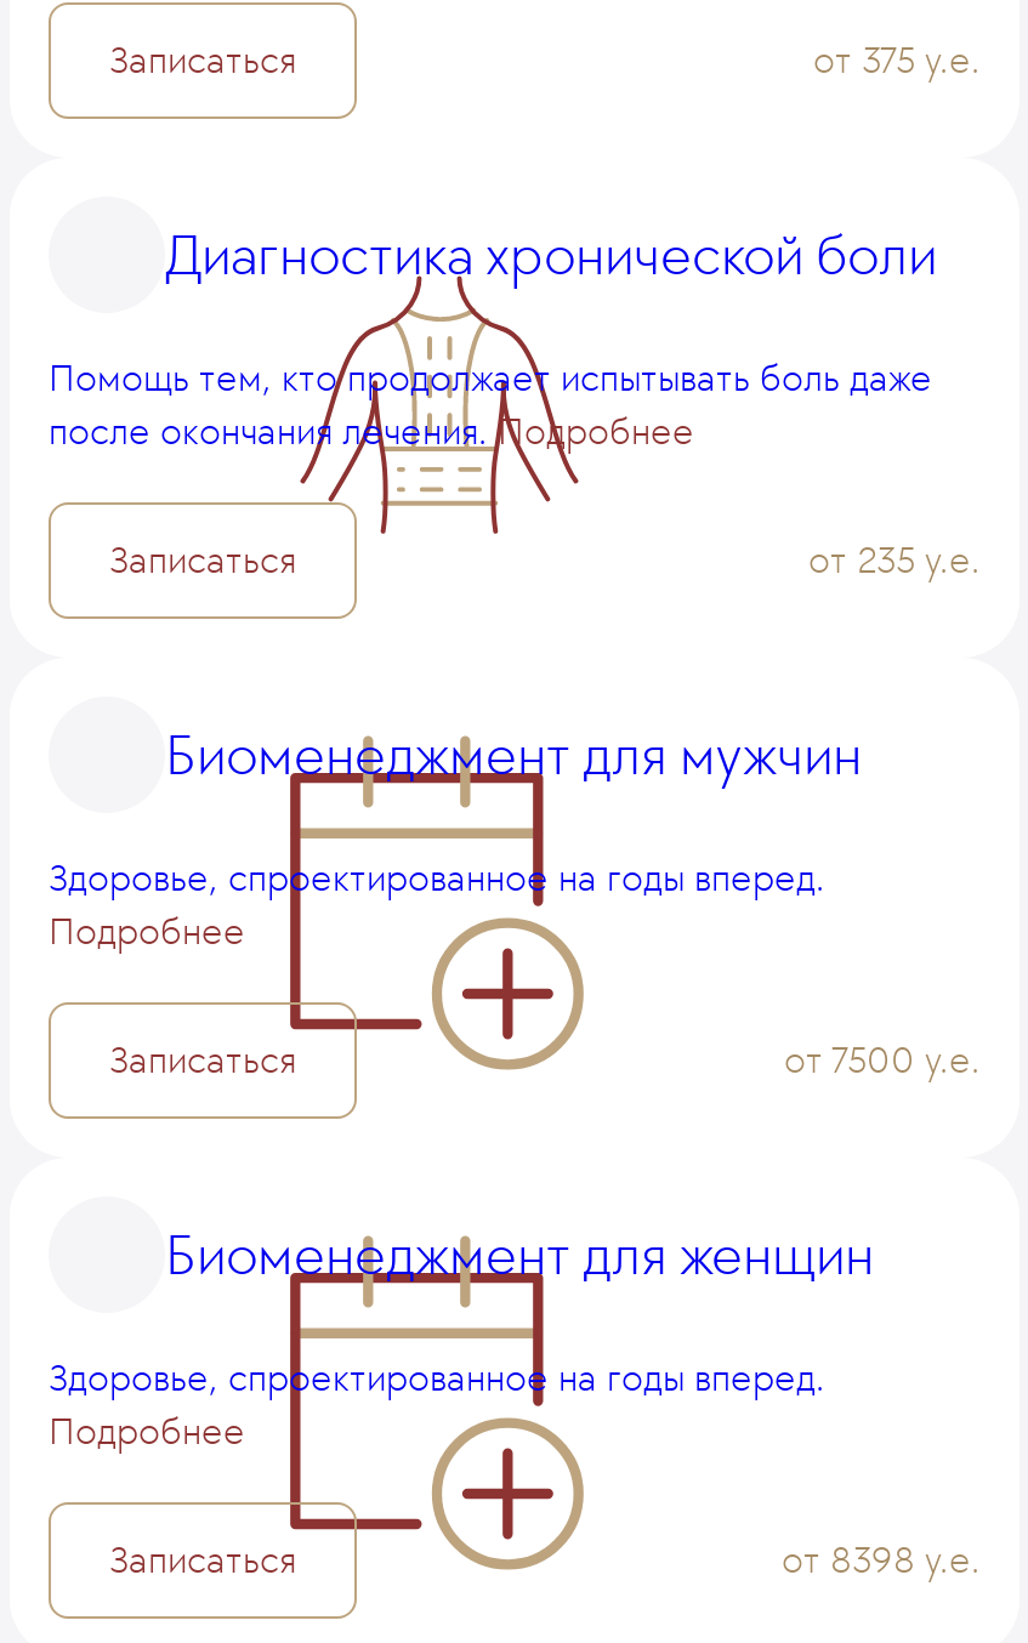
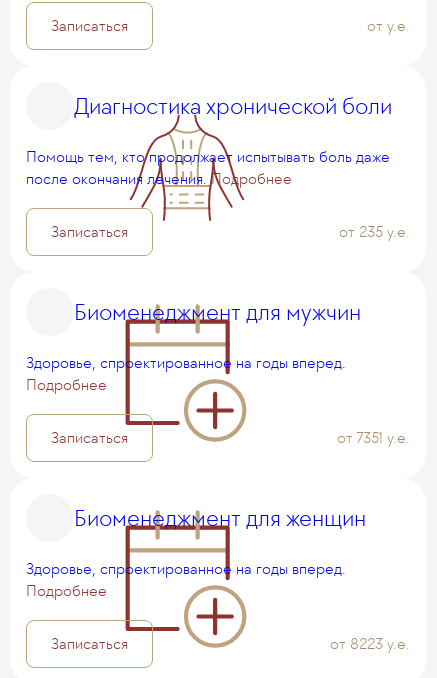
[813,36,981,83] от 375 у.е. -> [367,16,410,35] от у.е.
[784,1036,981,1082] от 7500 у.е. -> [337,428,410,447] от 7351 у.е.
[782,1536,981,1582] от 8398 у.е. -> [330,634,410,653] от 8223 у.е.

